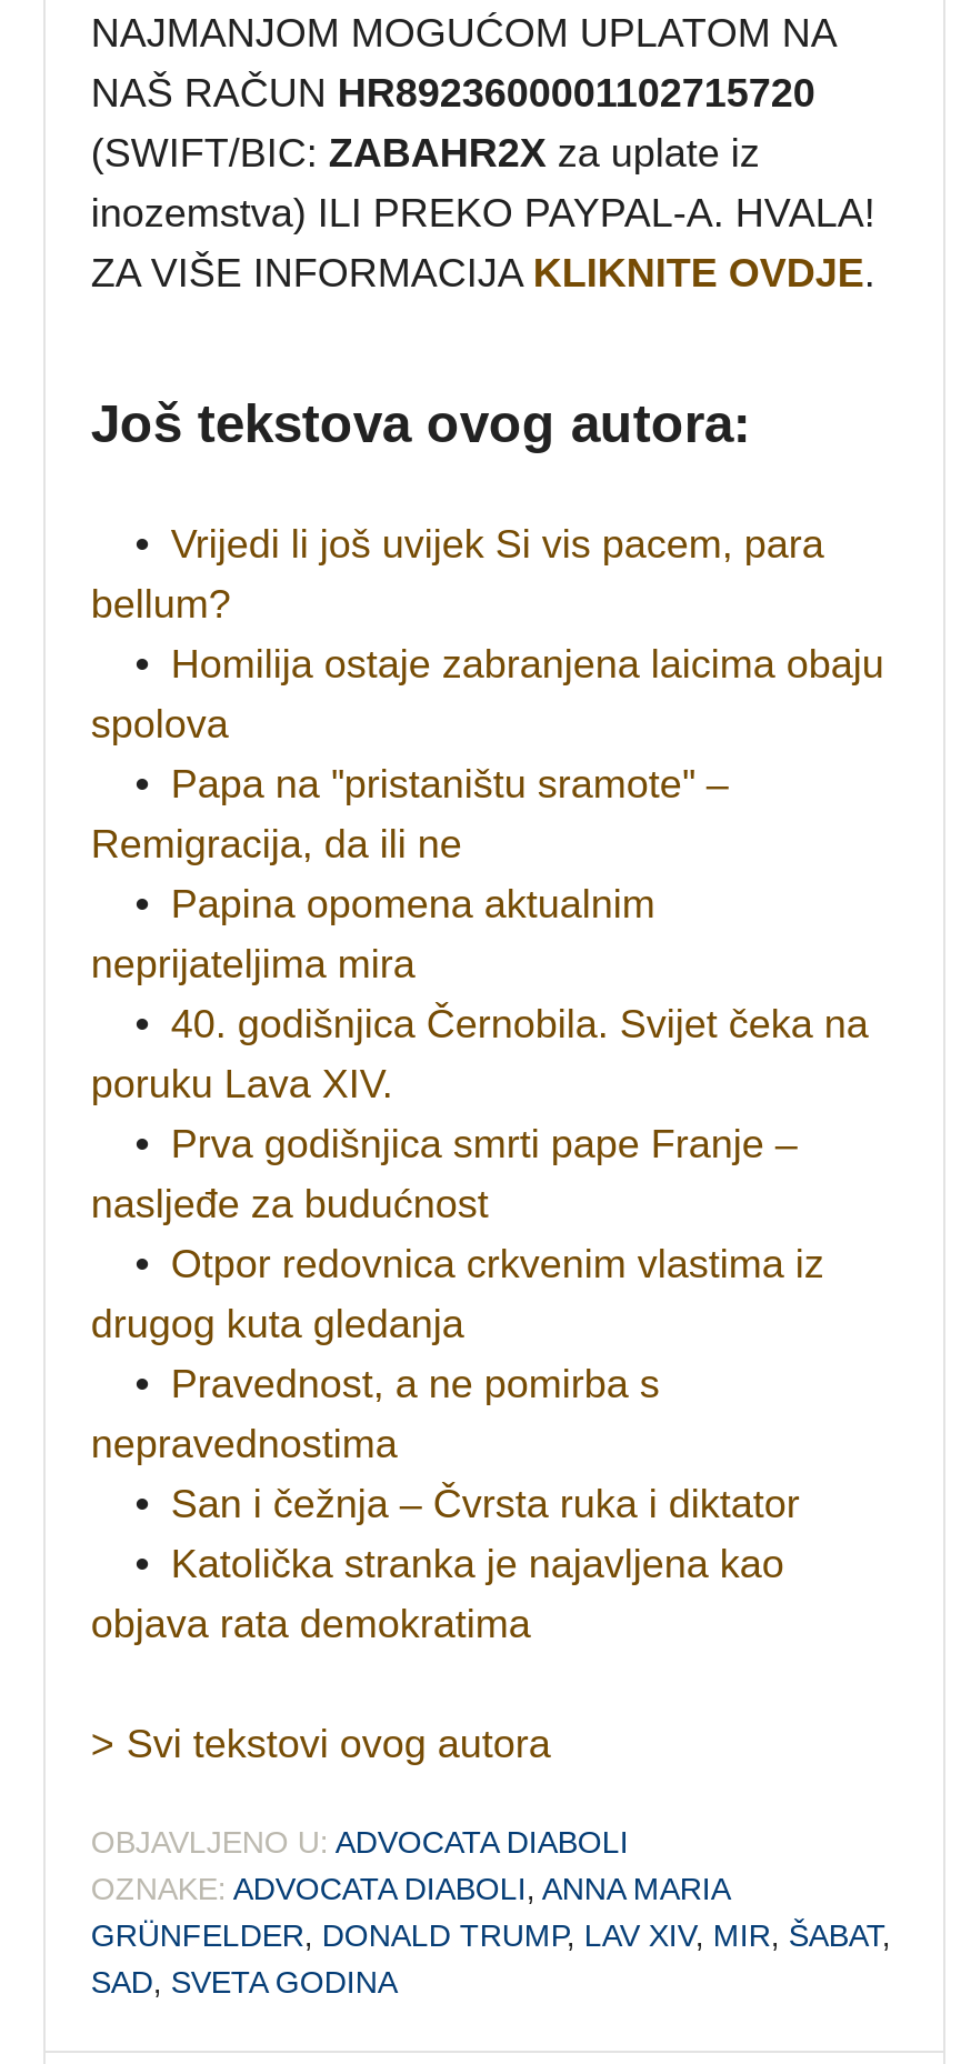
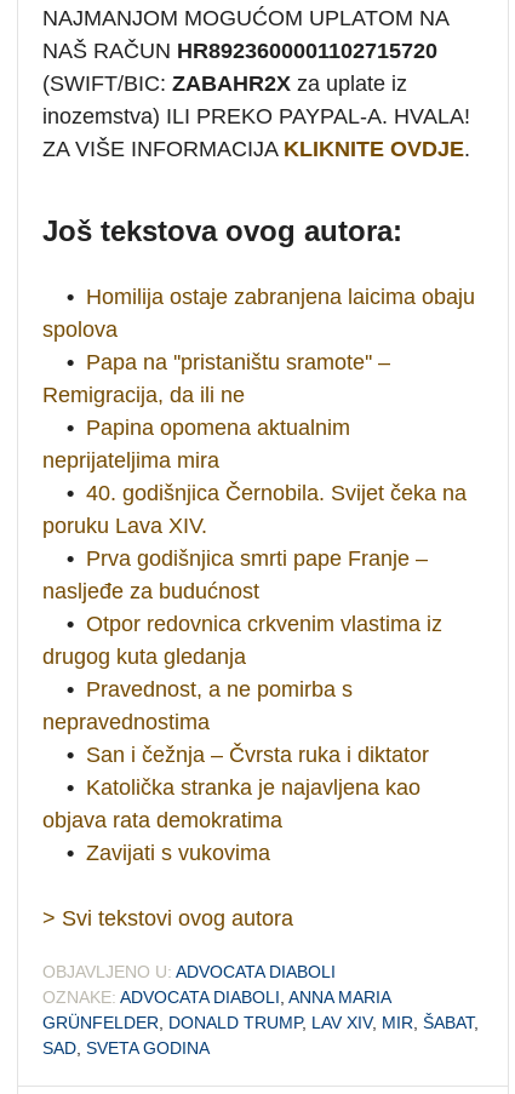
[91,522,824,626] • Vrijedi li još uvijek Si vis pacem, para | bellum? -> none
moved [91,642,884,1646] -> [43,284,475,832]: • Homilija ostaje zabranjena laicima obaju | spolova | • Papa na ''pristaništu sramote'' – | ... | • Katolička stranka je najavljena kao | objava rata demokratima
none -> [67,841,277,865] • Zavijati s vukovima

